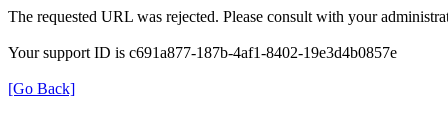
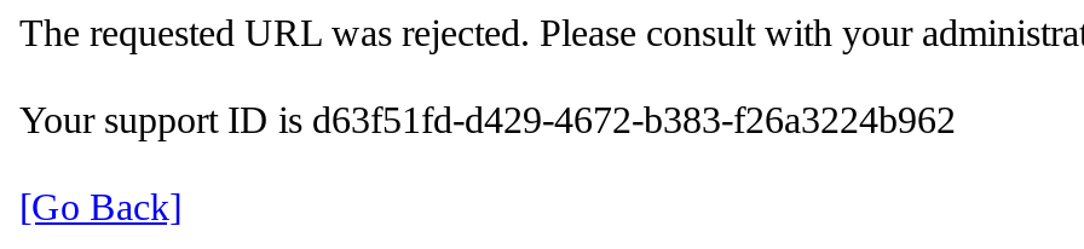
[8,44,397,61] Your support ID is c691a877-187b-4af1-8402-19e3d4b0857e -> [19,99,956,140] Your support ID is d63f51fd-d429-4672-b383-f26a3224b962

